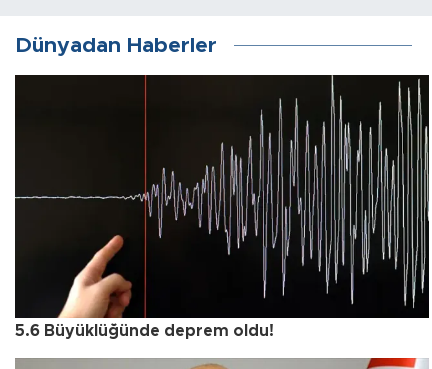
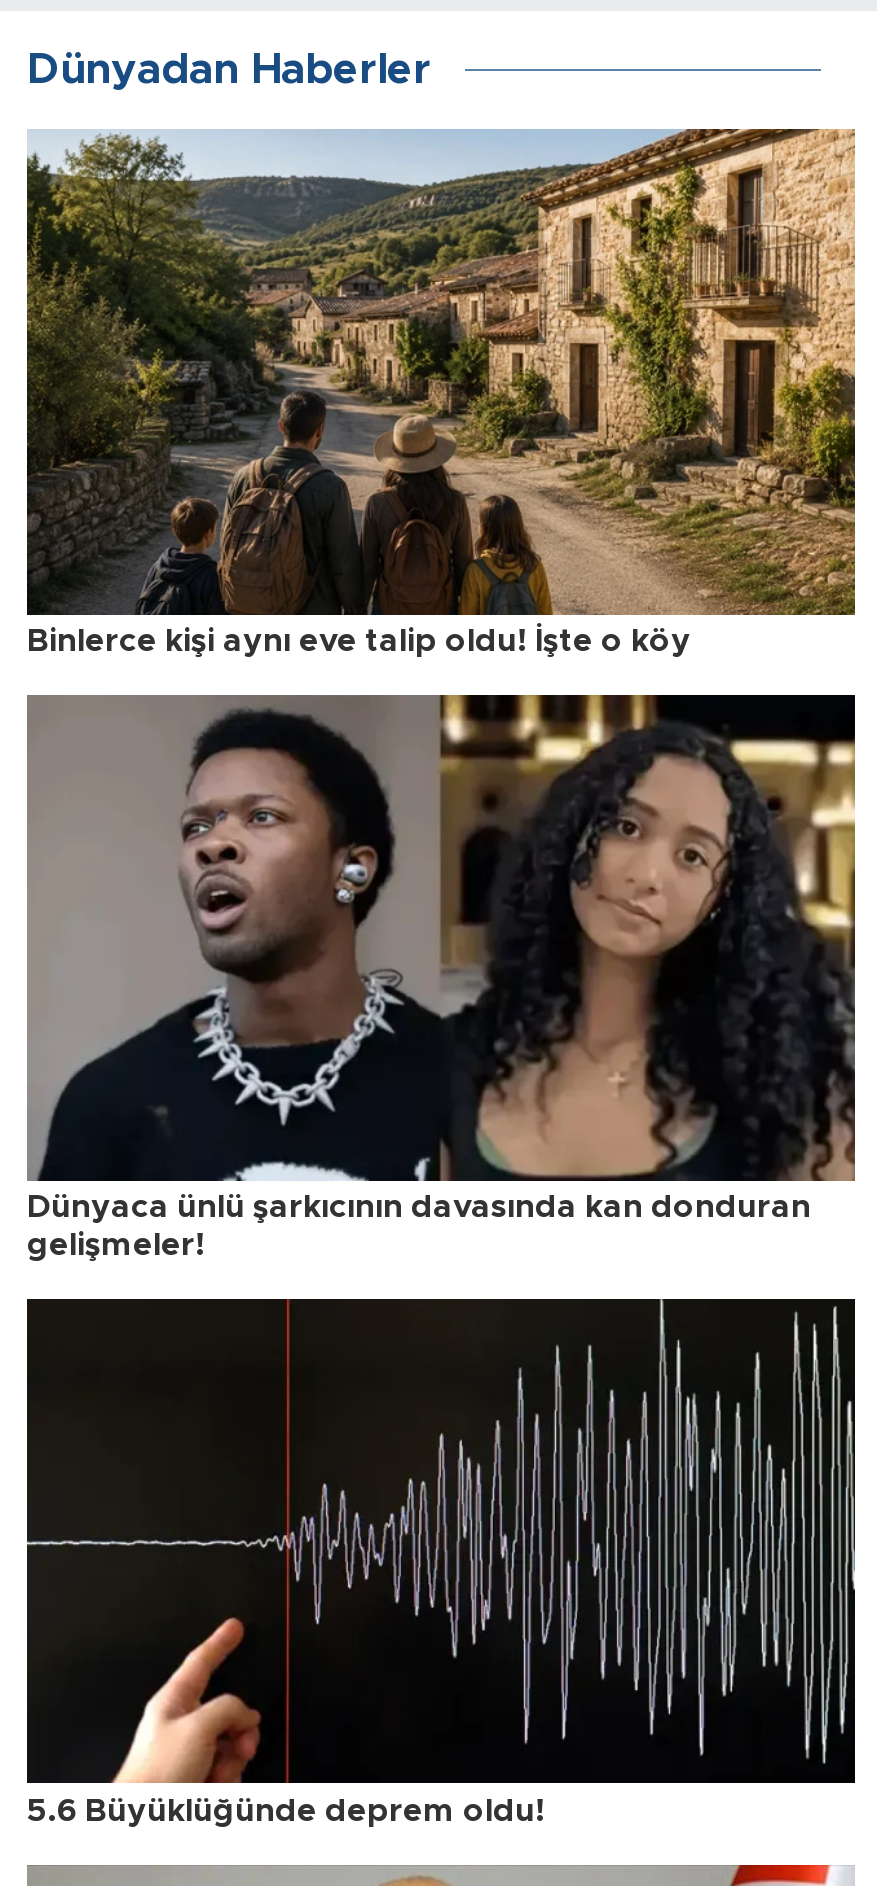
none -> [27,127,857,657] [image] | Binlerce kişi aynı eve talip oldu! İşte o köy
none -> [27,693,857,1261] [image] | Dünyaca ünlü şarkıcının davasında kan donduran | gelişmeler!

